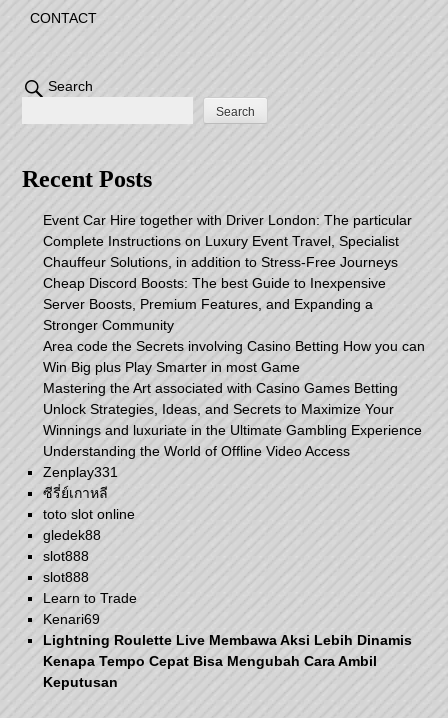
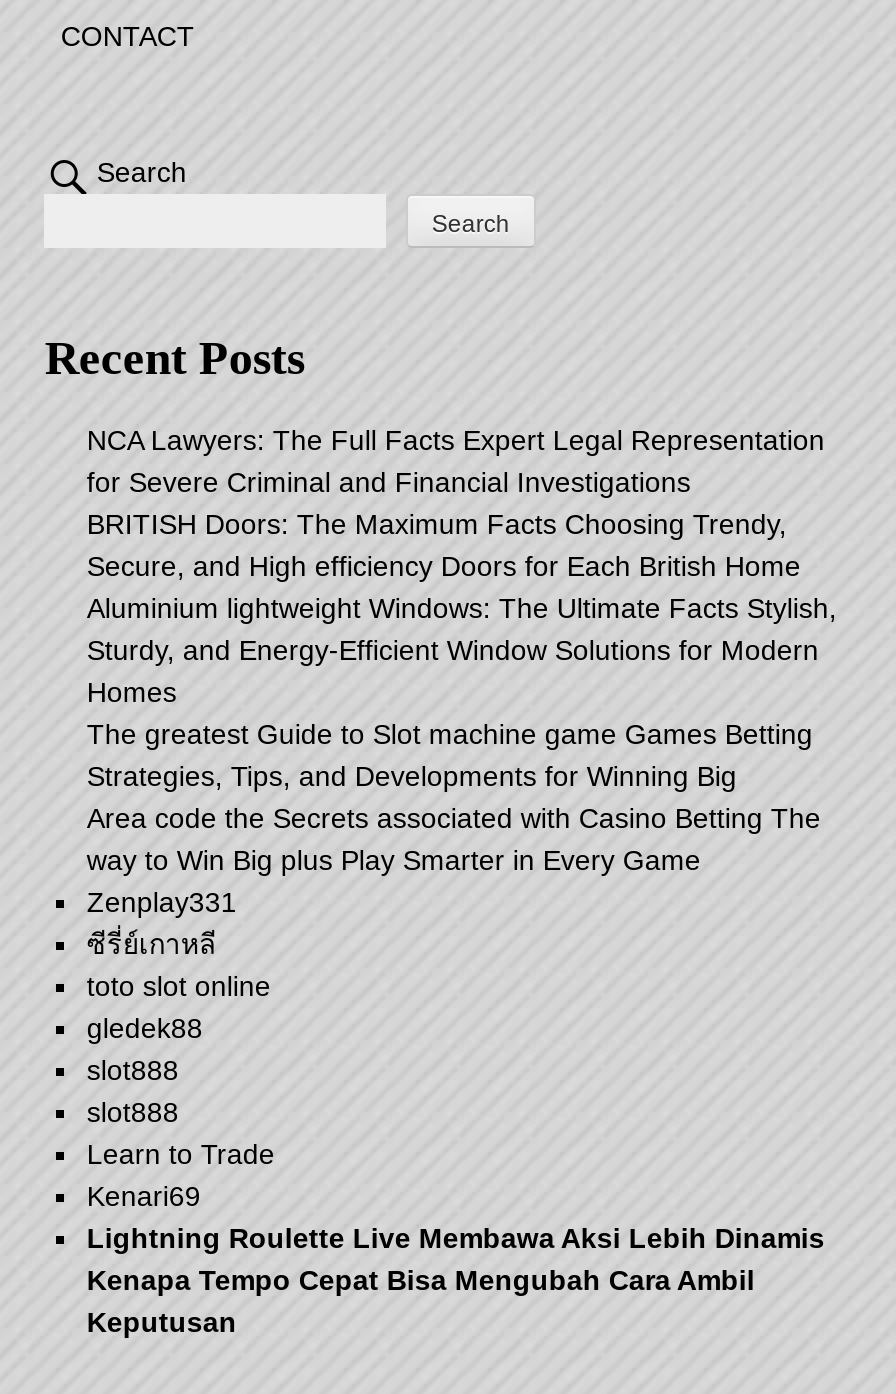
[43,212,425,459] Event Car Hire together with Driver London: The particular | Complete Instructions on Luxury Event Travel, Specialist | Chauffeur Solutions, in addition to Stress-Free Journeys | Cheap Discord Boosts: The best Guide to Inexpensive | Server Boosts, Premium Features, and Expanding a | Stronger Community | Area code the Secrets involving Casino Betting How you can | Win Big plus Play Smarter in most Game | Mastering the Art associated with Casino Games Betting | Unlock Strategies, Ideas, and Secrets to Maximize Your | Winnings and luxuriate in the Ultimate Gambling Experience | Understanding the World of Offline Video Access -> [87,424,837,876] NCA Lawyers: The Full Facts Expert Legal Representation | for Severe Criminal and Financial Investigations | BRITISH Doors: The Maximum Facts Choosing Trendy, | Secure, and High efficiency Doors for Each British Home | Aluminium lightweight Windows: The Ultimate Facts Stylish, | Sturdy, and Energy-Efficient Window Solutions for Modern | Homes | The greatest Guide to Slot machine game Games Betting | Strategies, Tips, and Developments for Winning Big | Area code the Secrets associated with Casino Betting The | way to Win Big plus Play Smarter in Every Game

